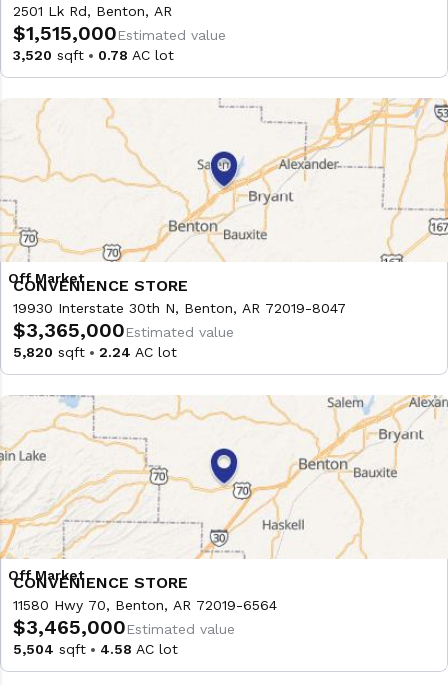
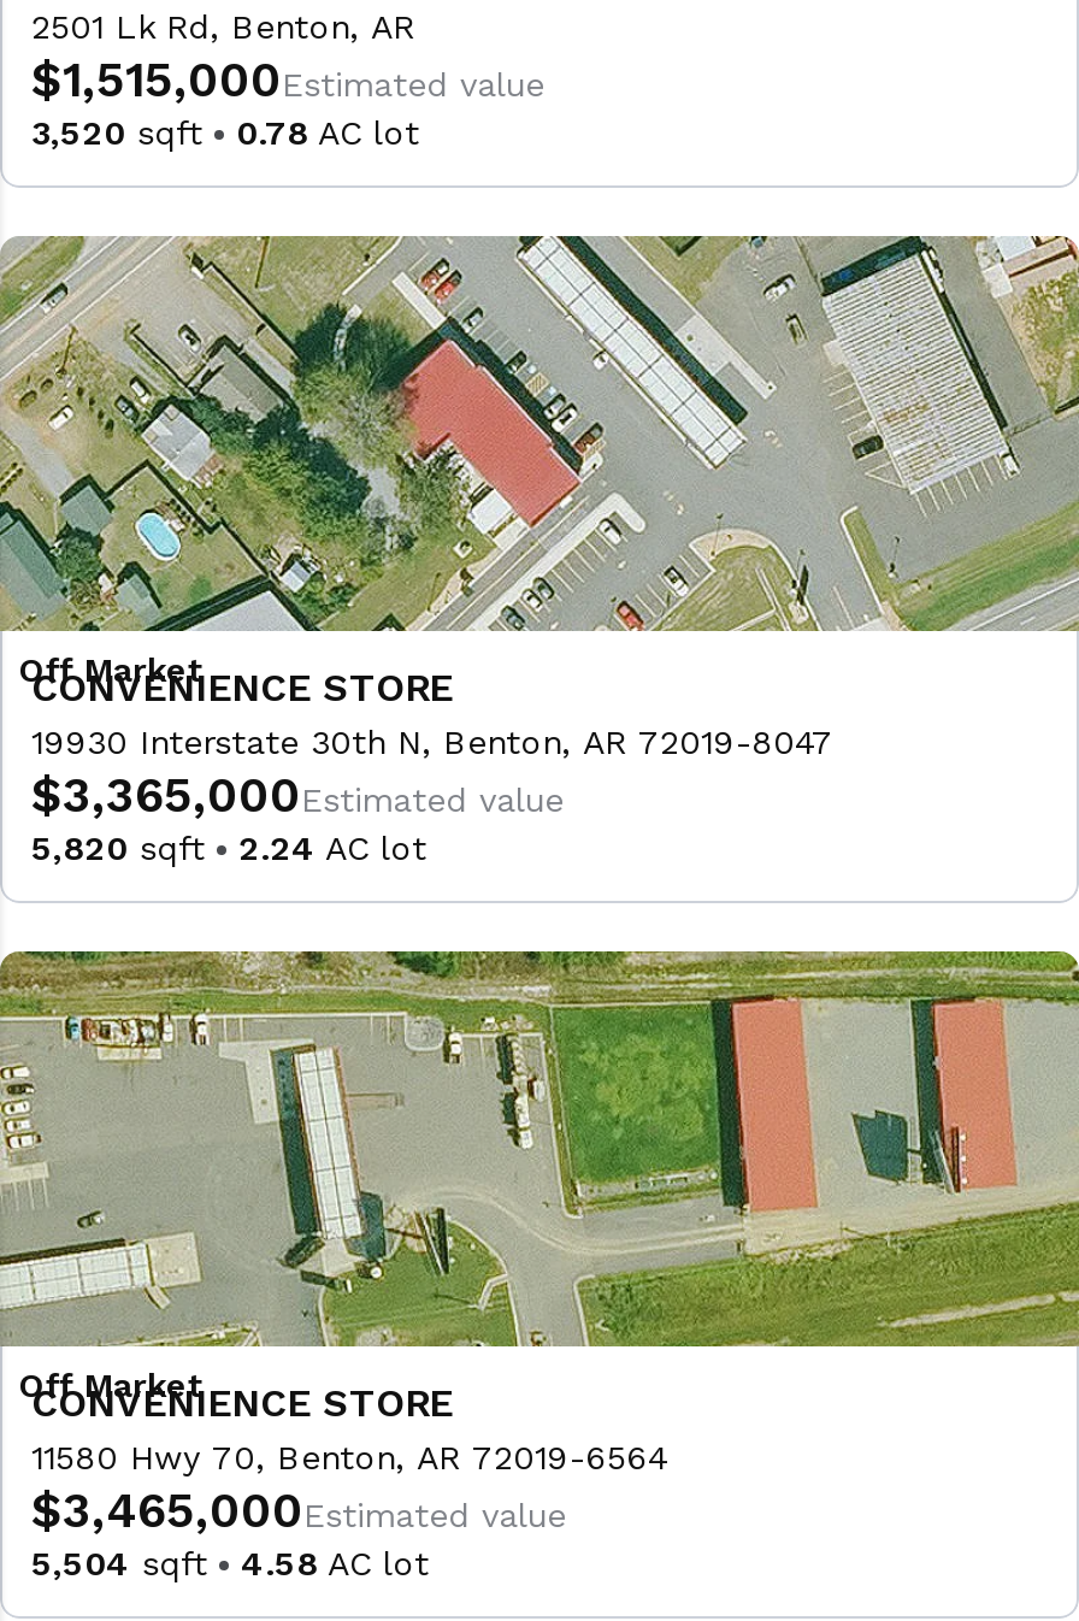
[3,98,445,263] [image] -> [7,234,1072,633] [image]
[3,394,445,559] [image] -> [7,949,1072,1349] [image]

